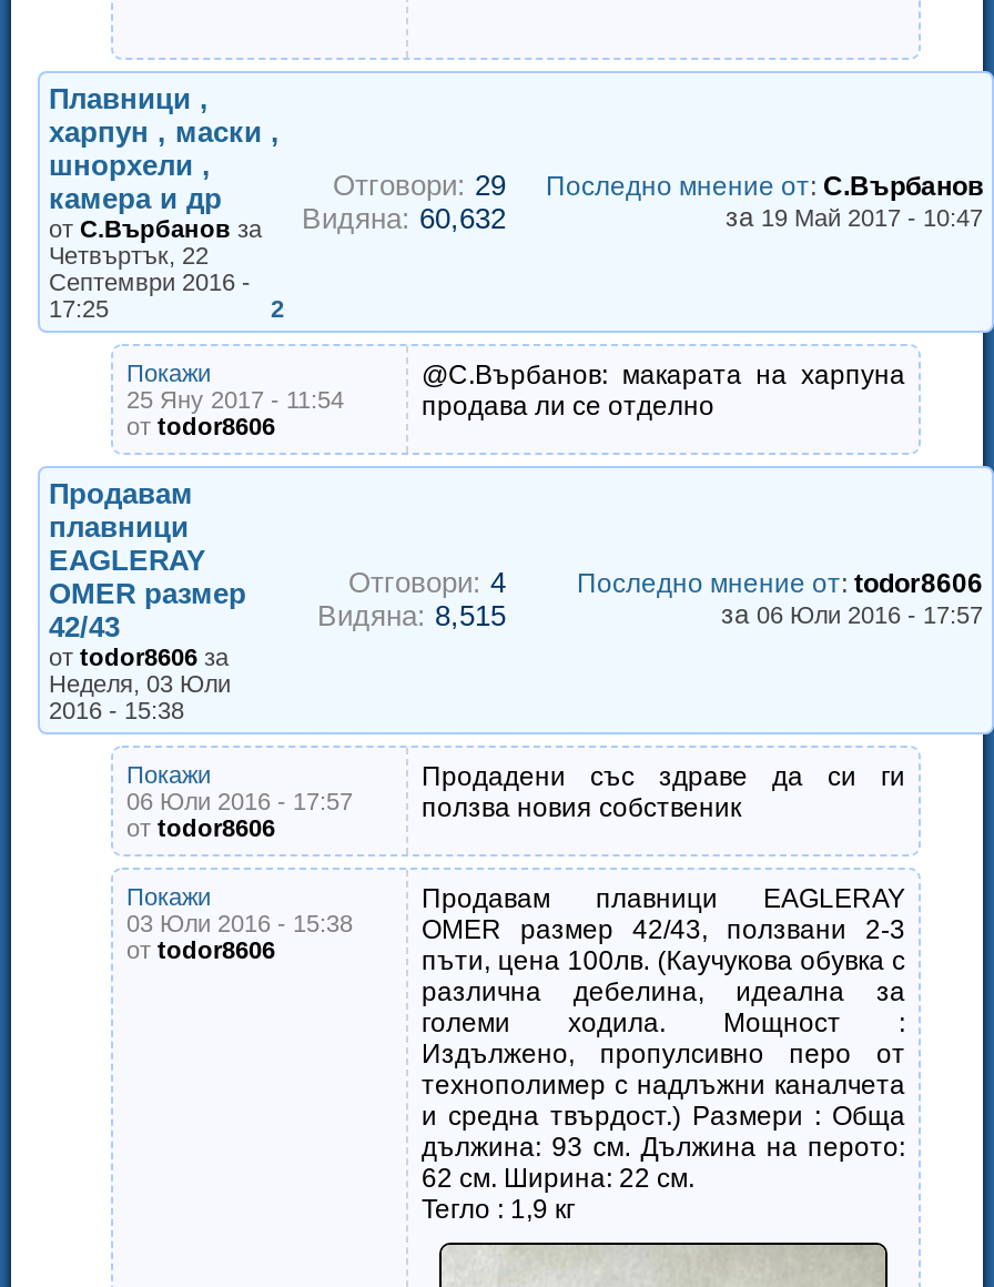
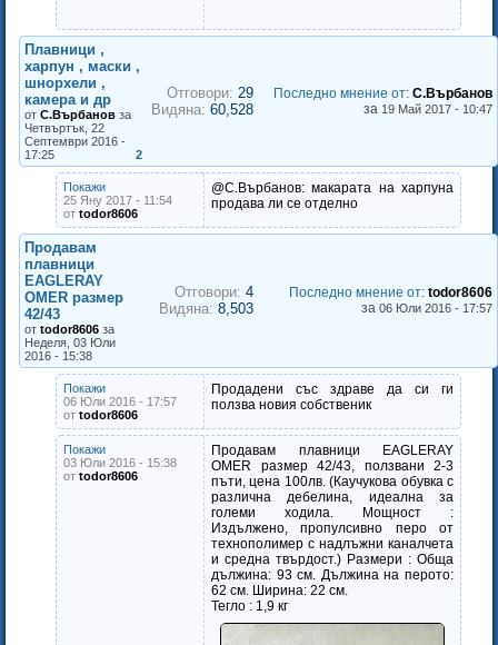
[49,202,506,242] от С.Върбанов за Видяна: 60,632 -> [24,101,253,121] от С.Върбанов за Видяна: 60,528
[317,599,506,632] Видяна: 8,515 -> [159,300,253,317] Видяна: 8,503

